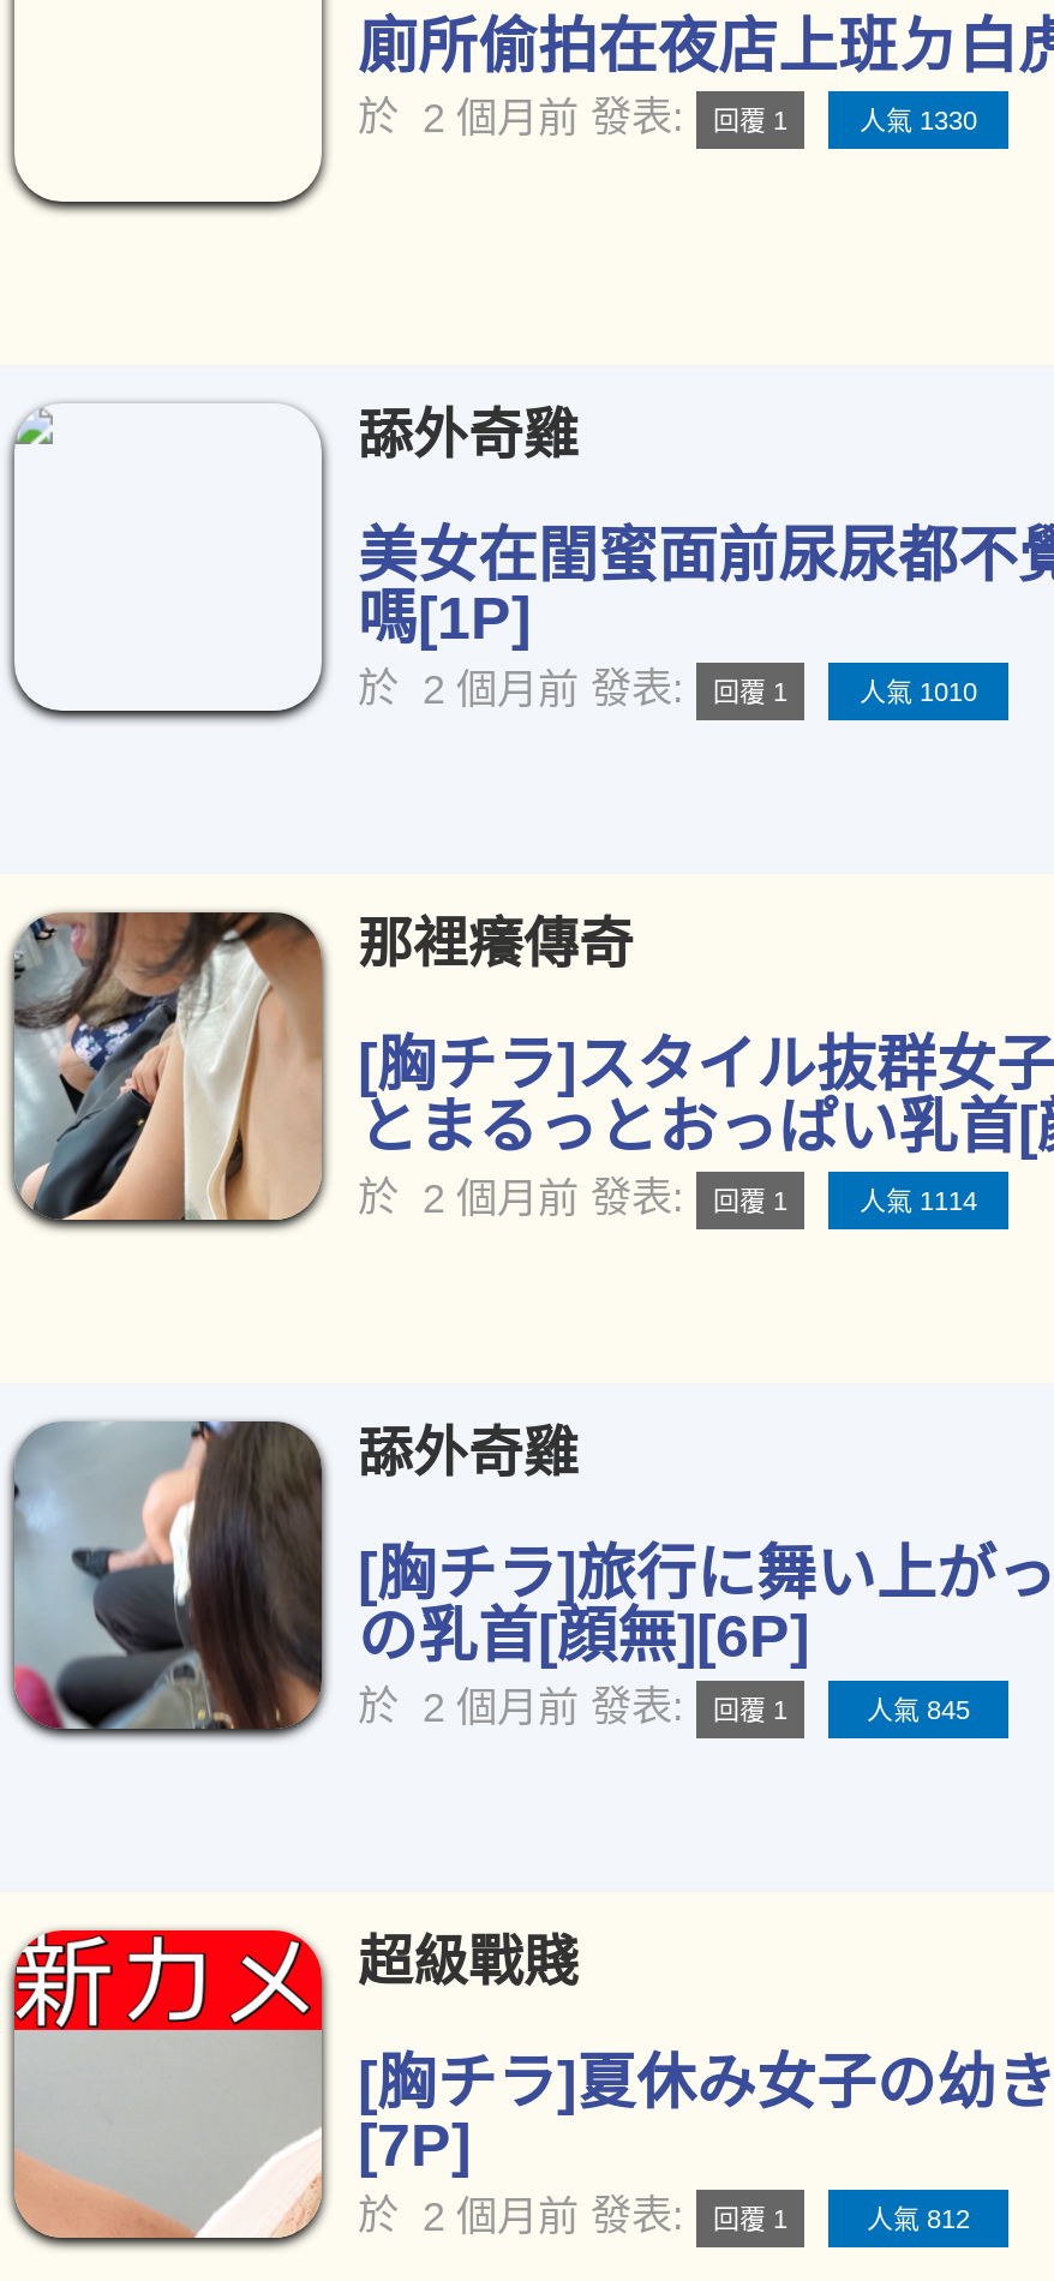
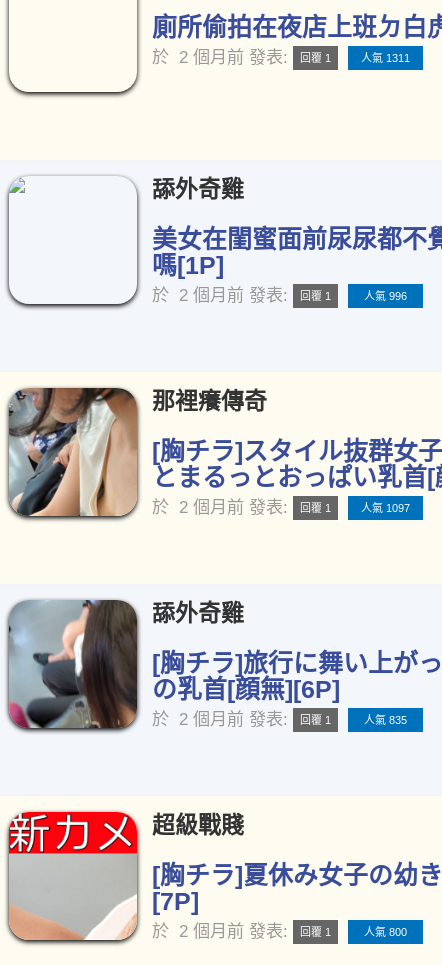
[860,106,977,134] 人氣 1330 -> [361,52,410,64] 人氣 1311
[860,677,977,706] 人氣 1010 -> [364,290,407,302] 人氣 996
[860,1186,977,1215] 人氣 1114 -> [361,502,410,514] 人氣 1097
[867,1695,970,1724] 人氣 845 -> [364,714,407,726] 人氣 835
[867,2204,970,2233] 人氣 812 -> [364,926,407,938] 人氣 800

